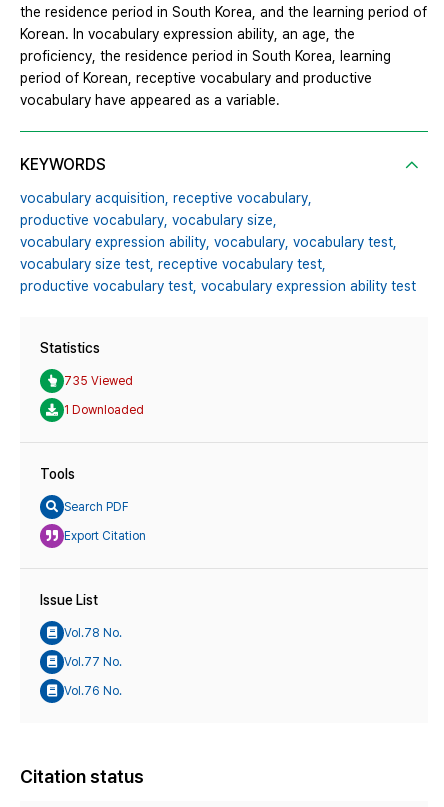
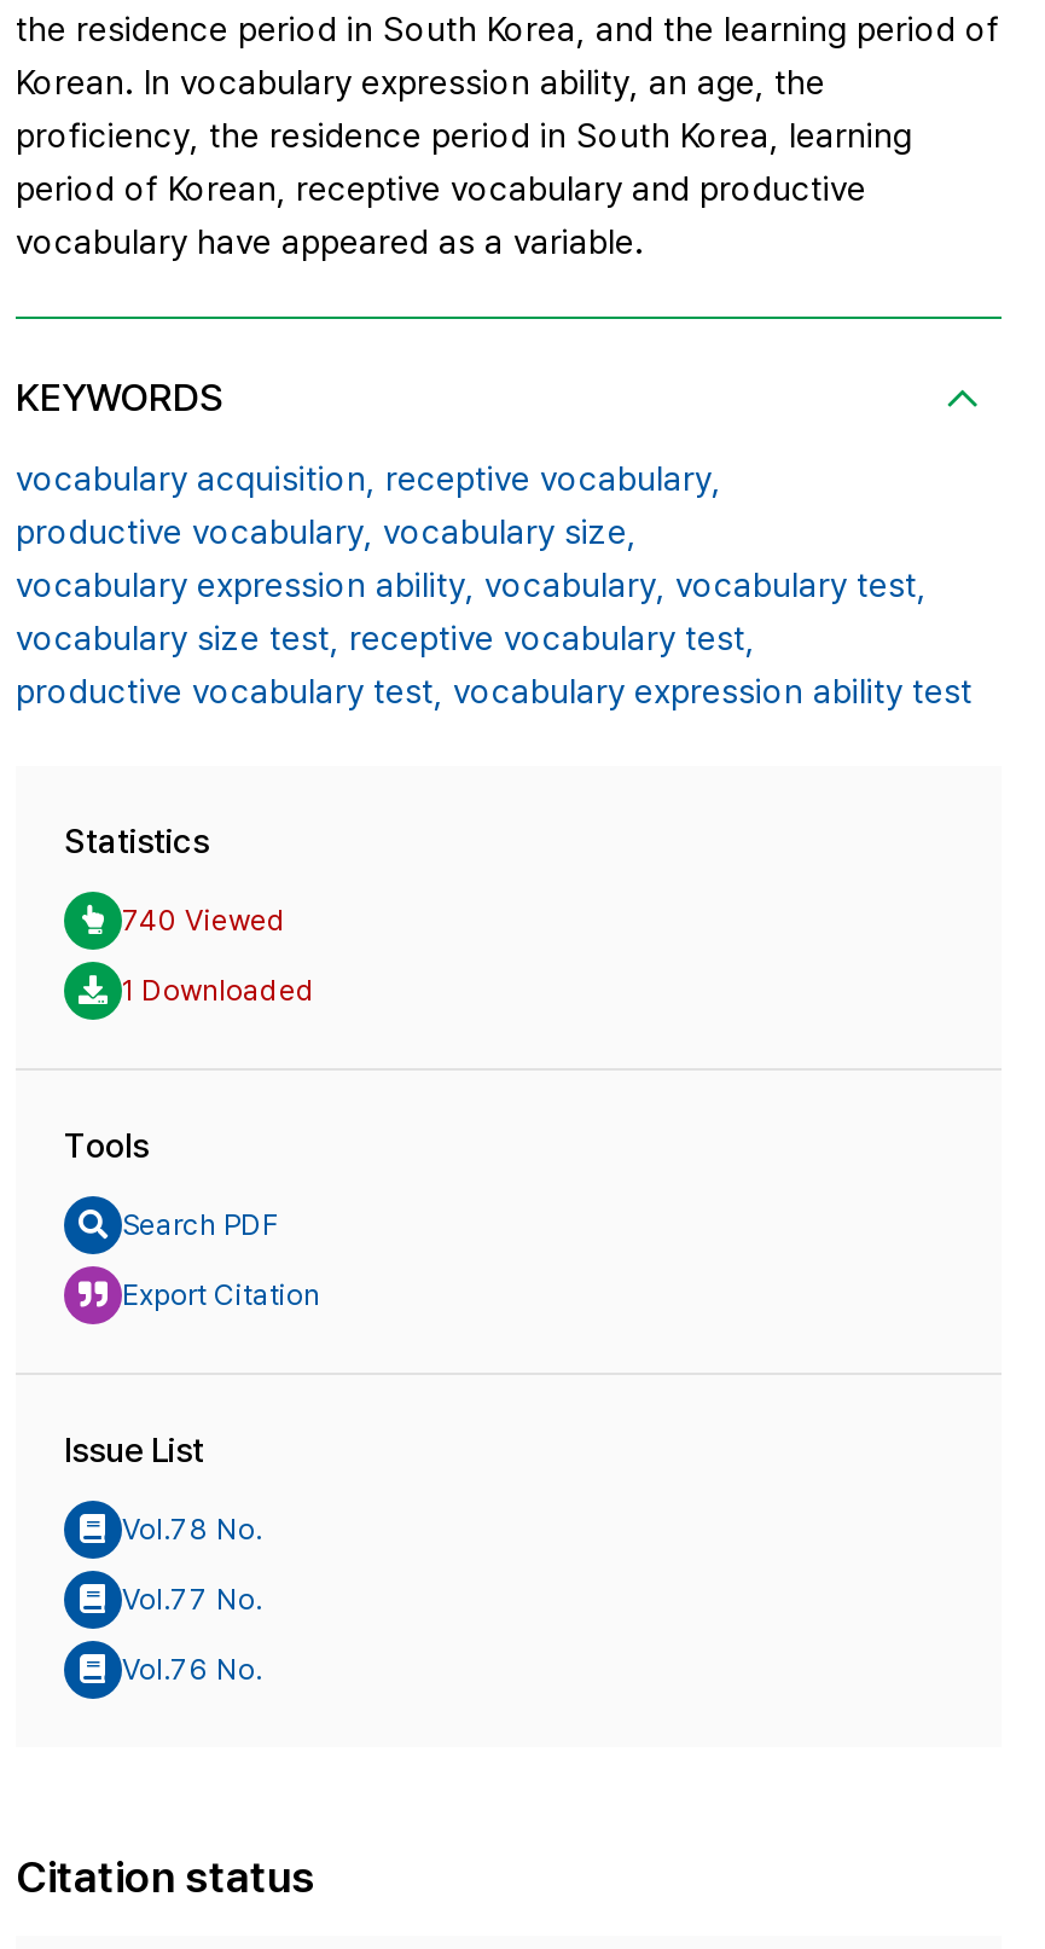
[64,374,133,388] 735 Viewed -> [122,903,286,937] 740 Viewed

